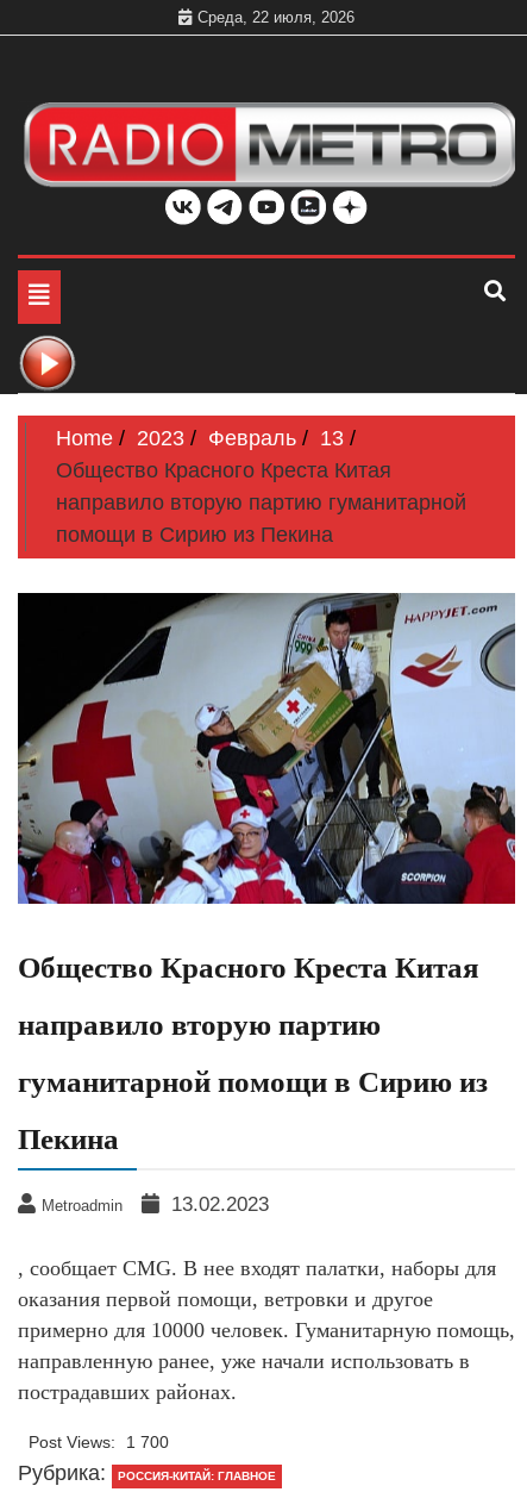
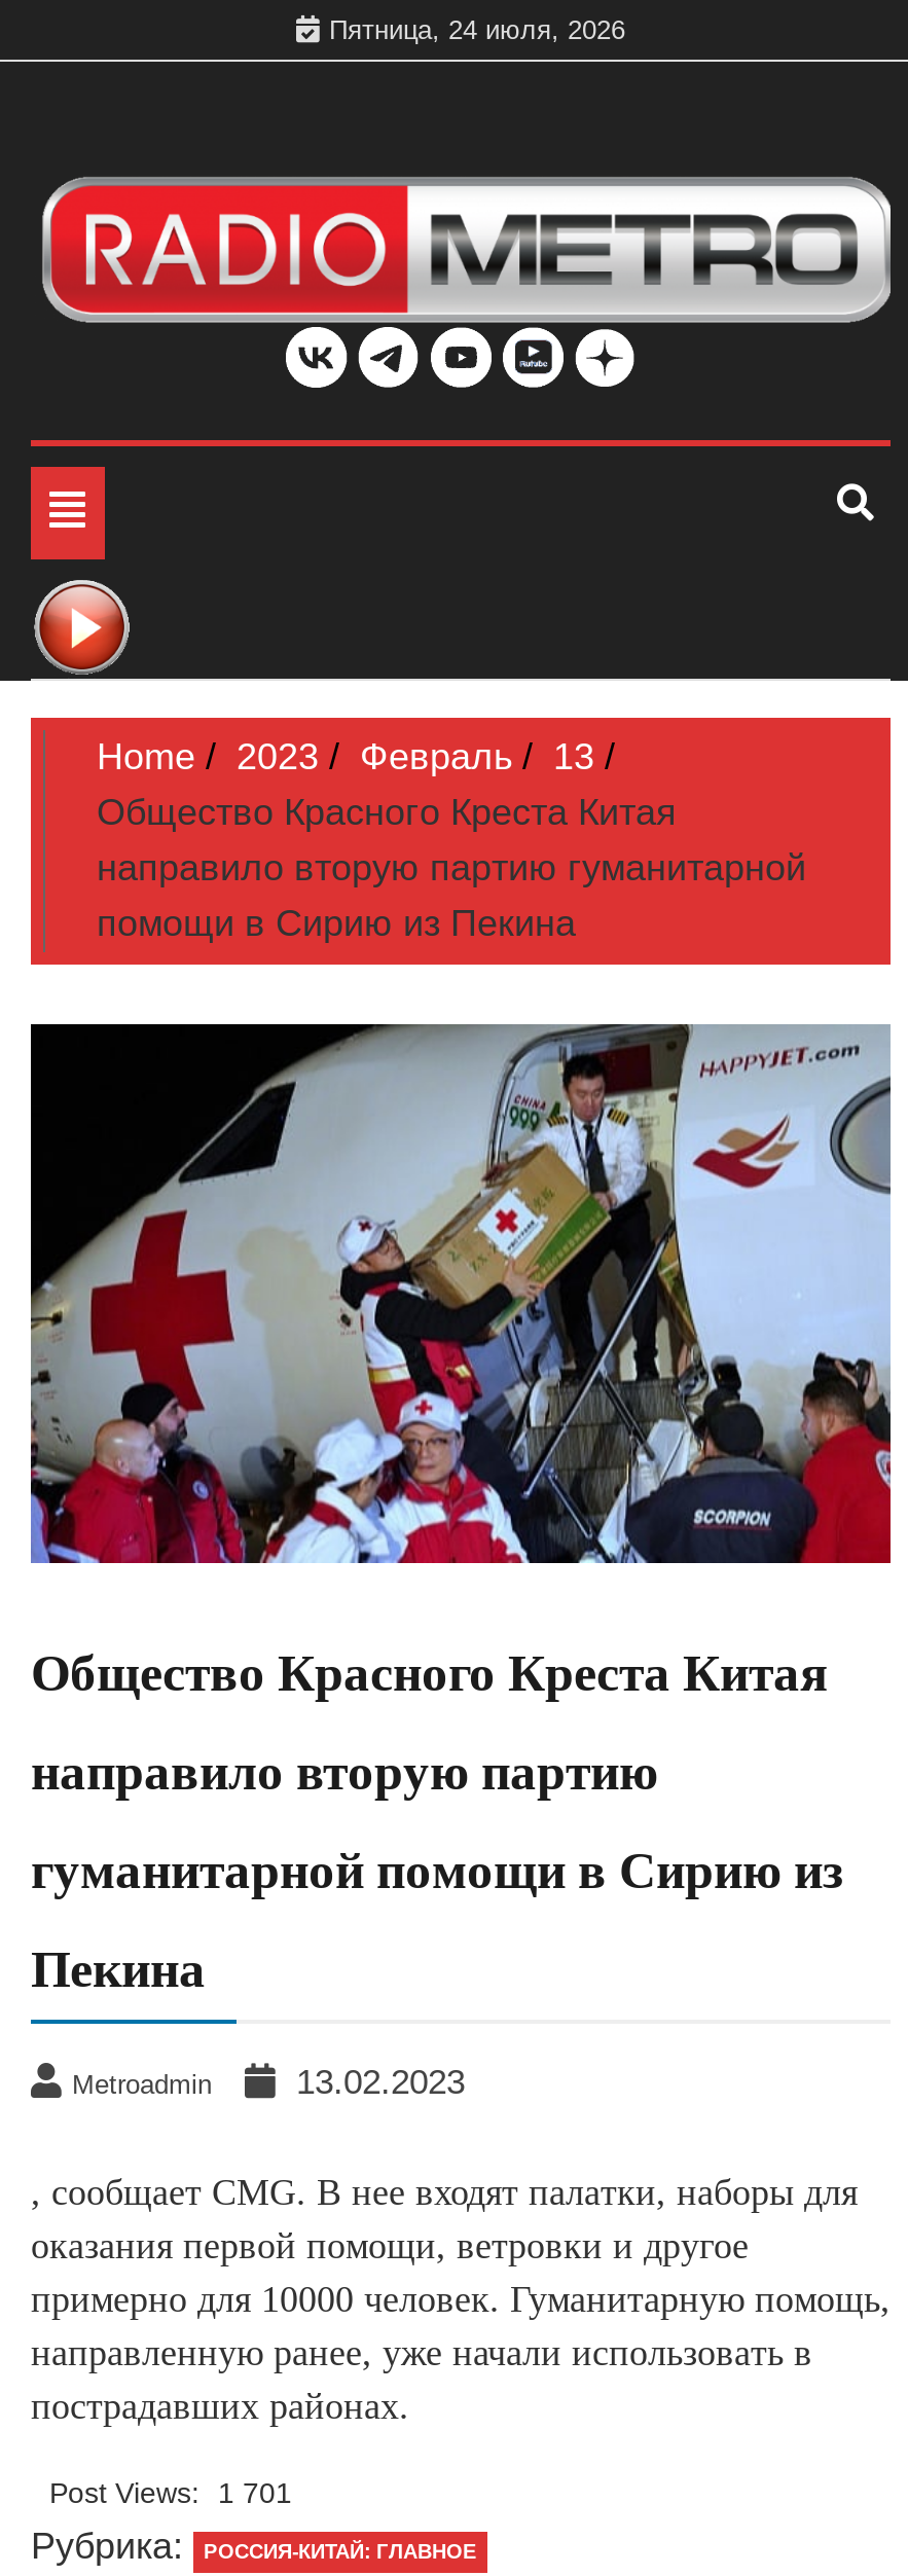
[197,8,355,26] Среда, 22 июля, 2026 -> [329,14,625,45] Пятница, 24 июля, 2026
[29,1433,169,1452] Post Views: 1 700 -> [49,2475,292,2508] Post Views: 1 701

